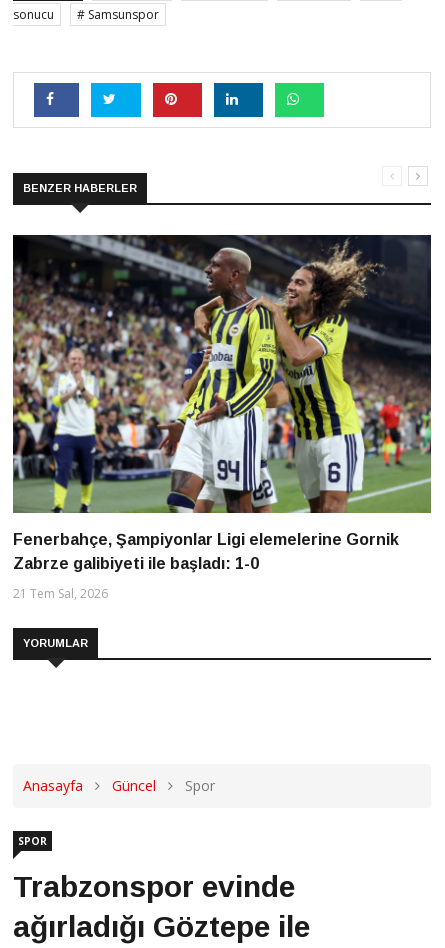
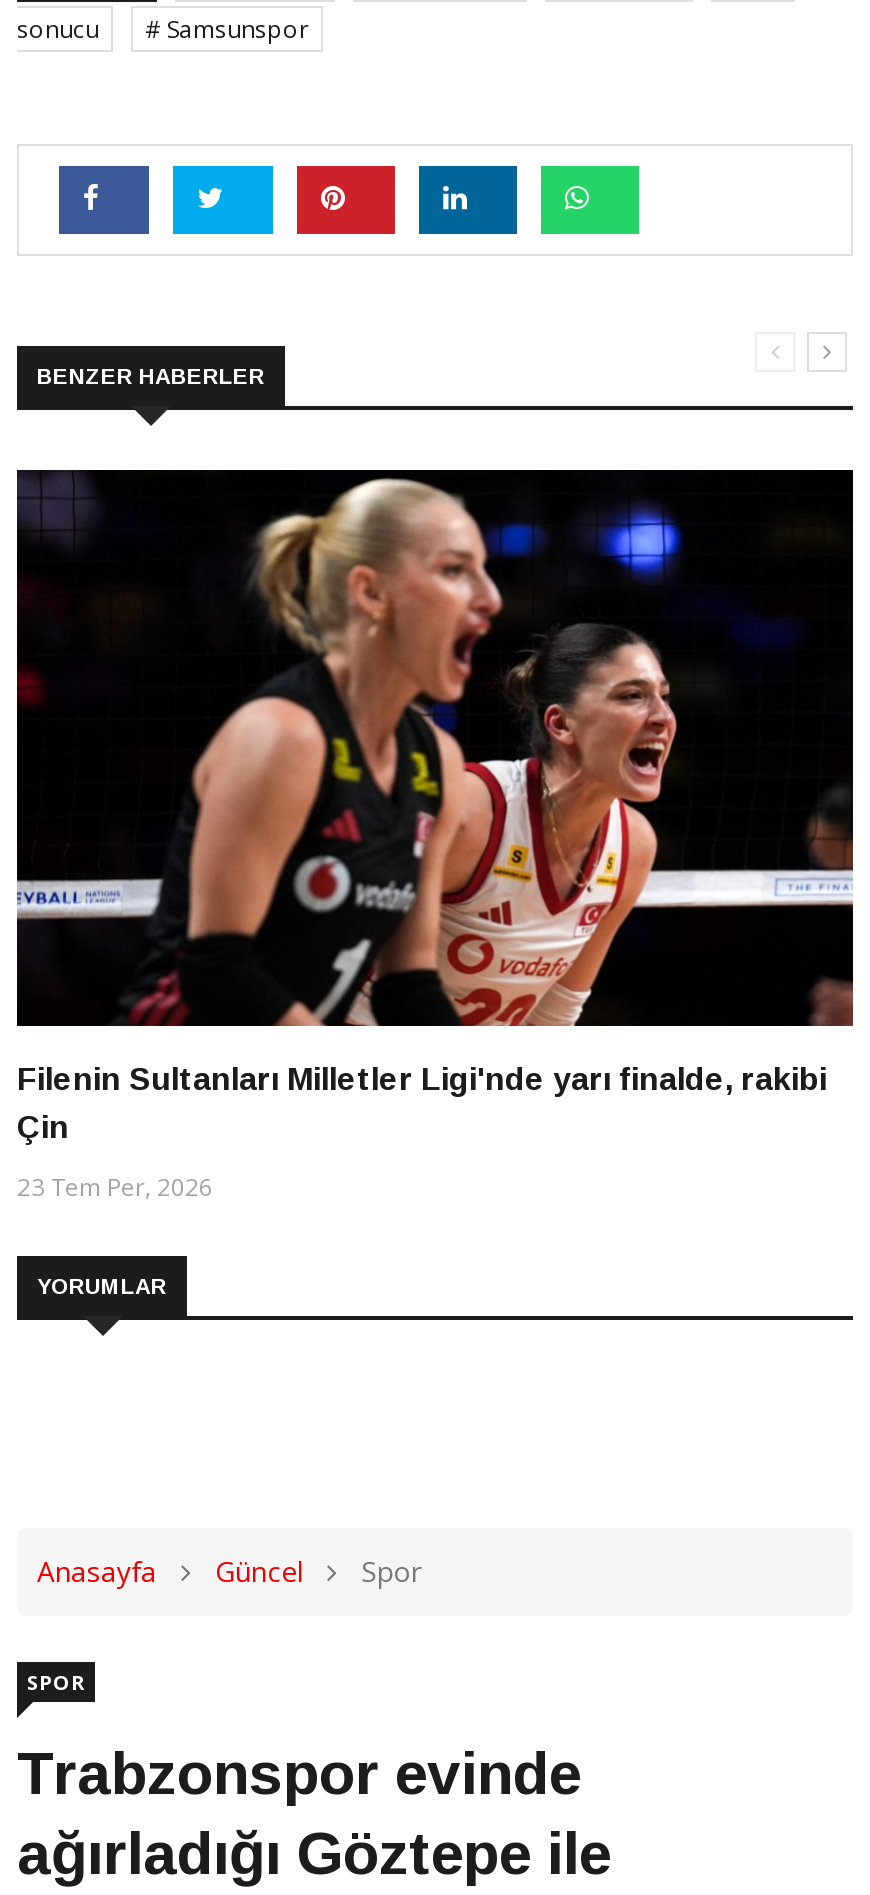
[12,234,432,572] [image] | Fenerbahçe, Şampiyonlar Ligi elemelerine Gornik | Zabrze galibiyeti ile başladı: 1-0 -> [15,468,855,1143] [image] | Filenin Sultanları Milletler Ligi'nde yarı finalde, rakibi | Çin
[13,585,108,602] 21 Tem Sal, 2026 -> [17,1169,213,1203] 23 Tem Per, 2026

